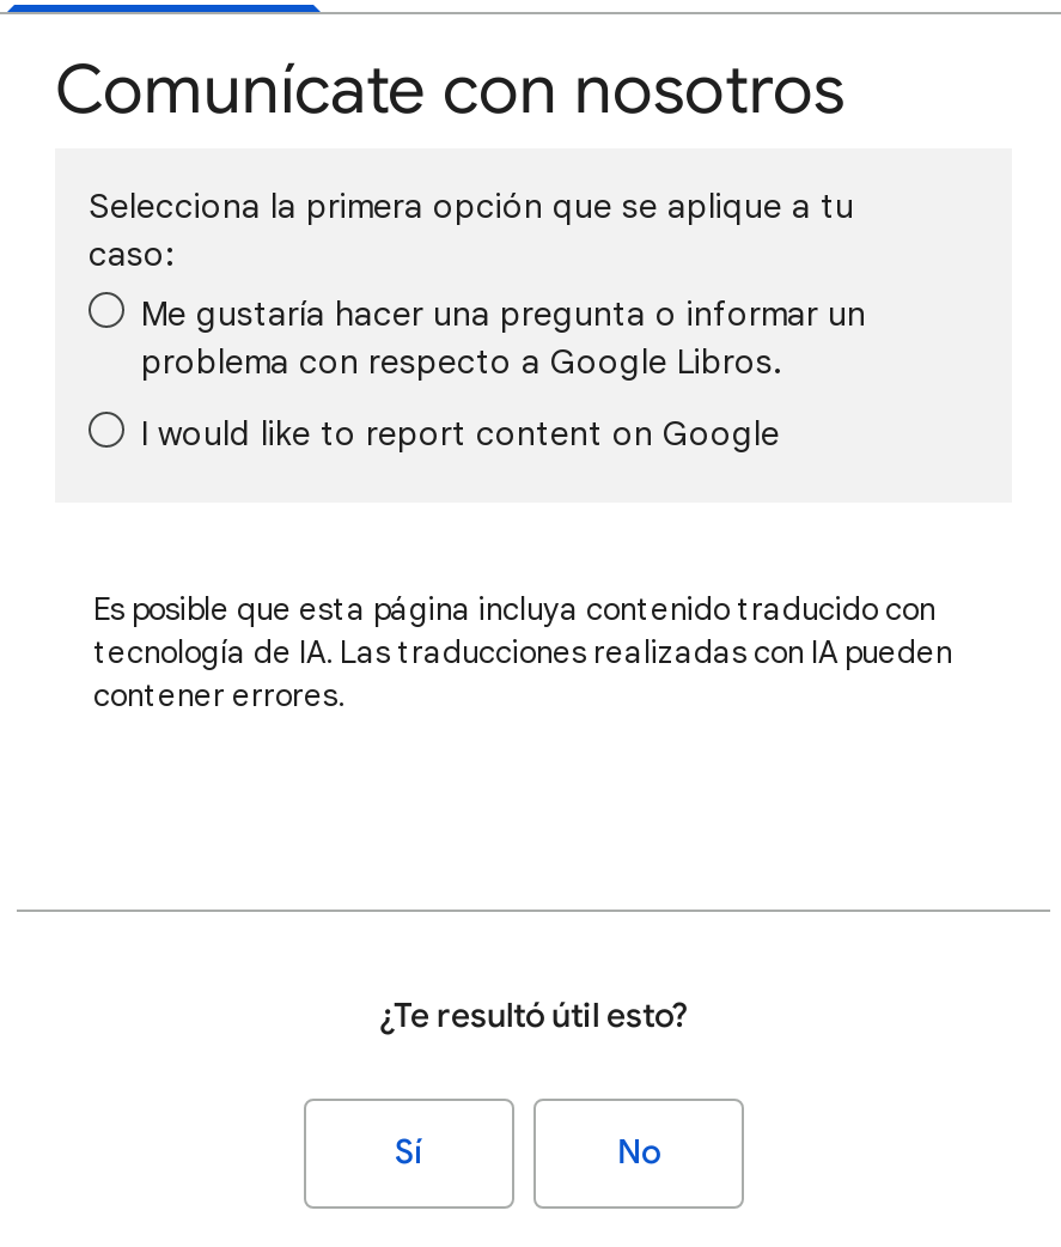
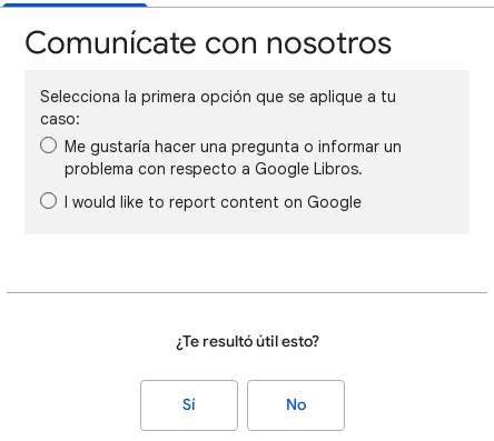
[93,589,952,716] Es posible que esta página incluya contenido traducido con | tecnología de IA. Las traducciones realizadas con IA pueden | contener errores. -> none

